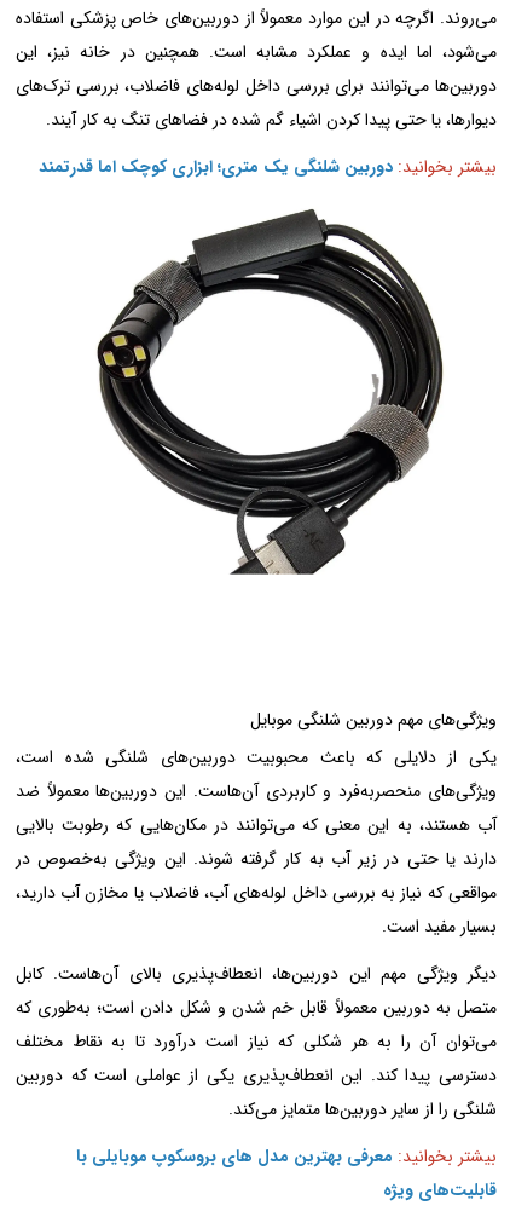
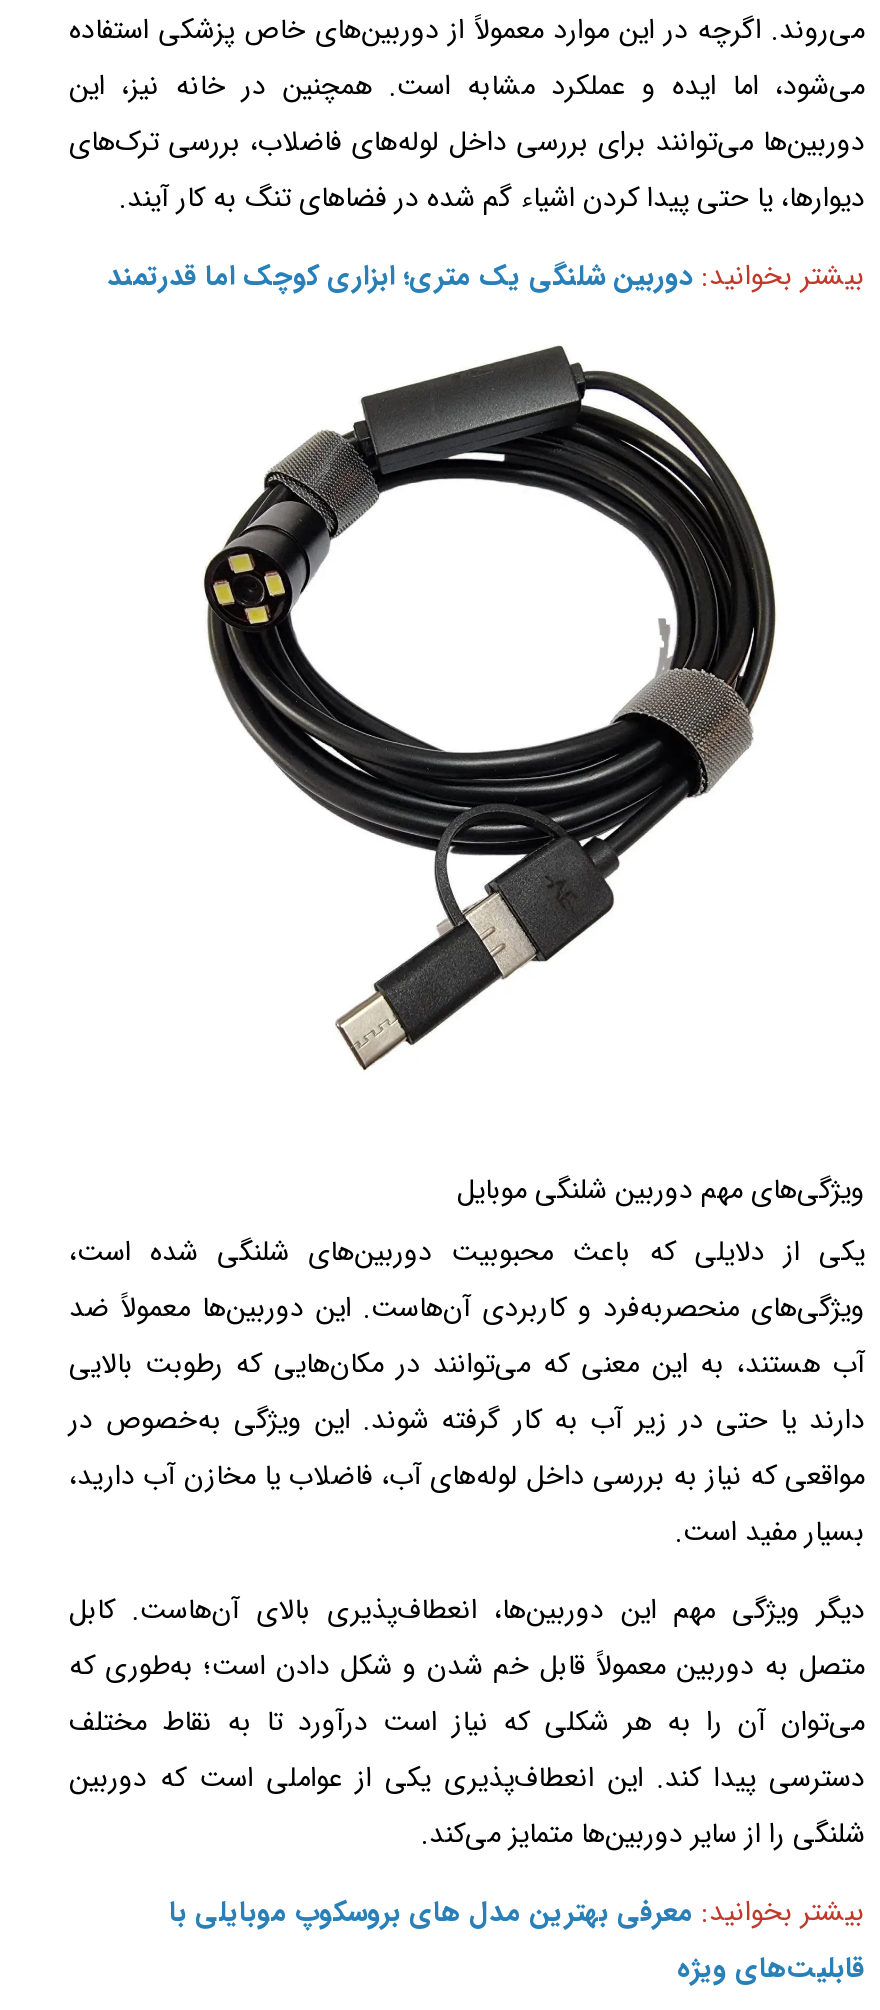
none -> [335,948,559,1072] [image]

